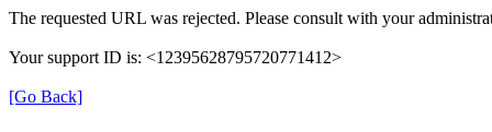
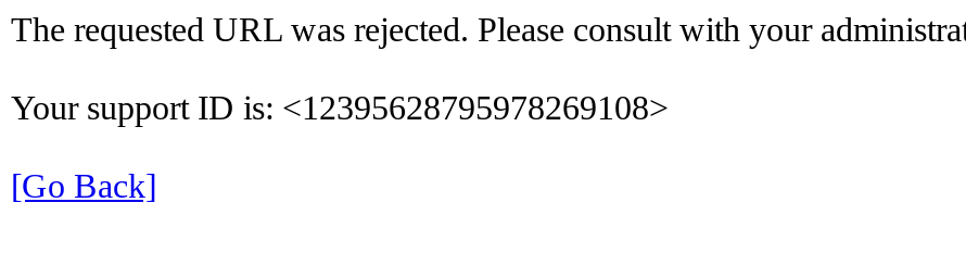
[9,48,342,67] Your support ID is: <12395628795720771412> -> [11,89,669,126] Your support ID is: <12395628795978269108>

